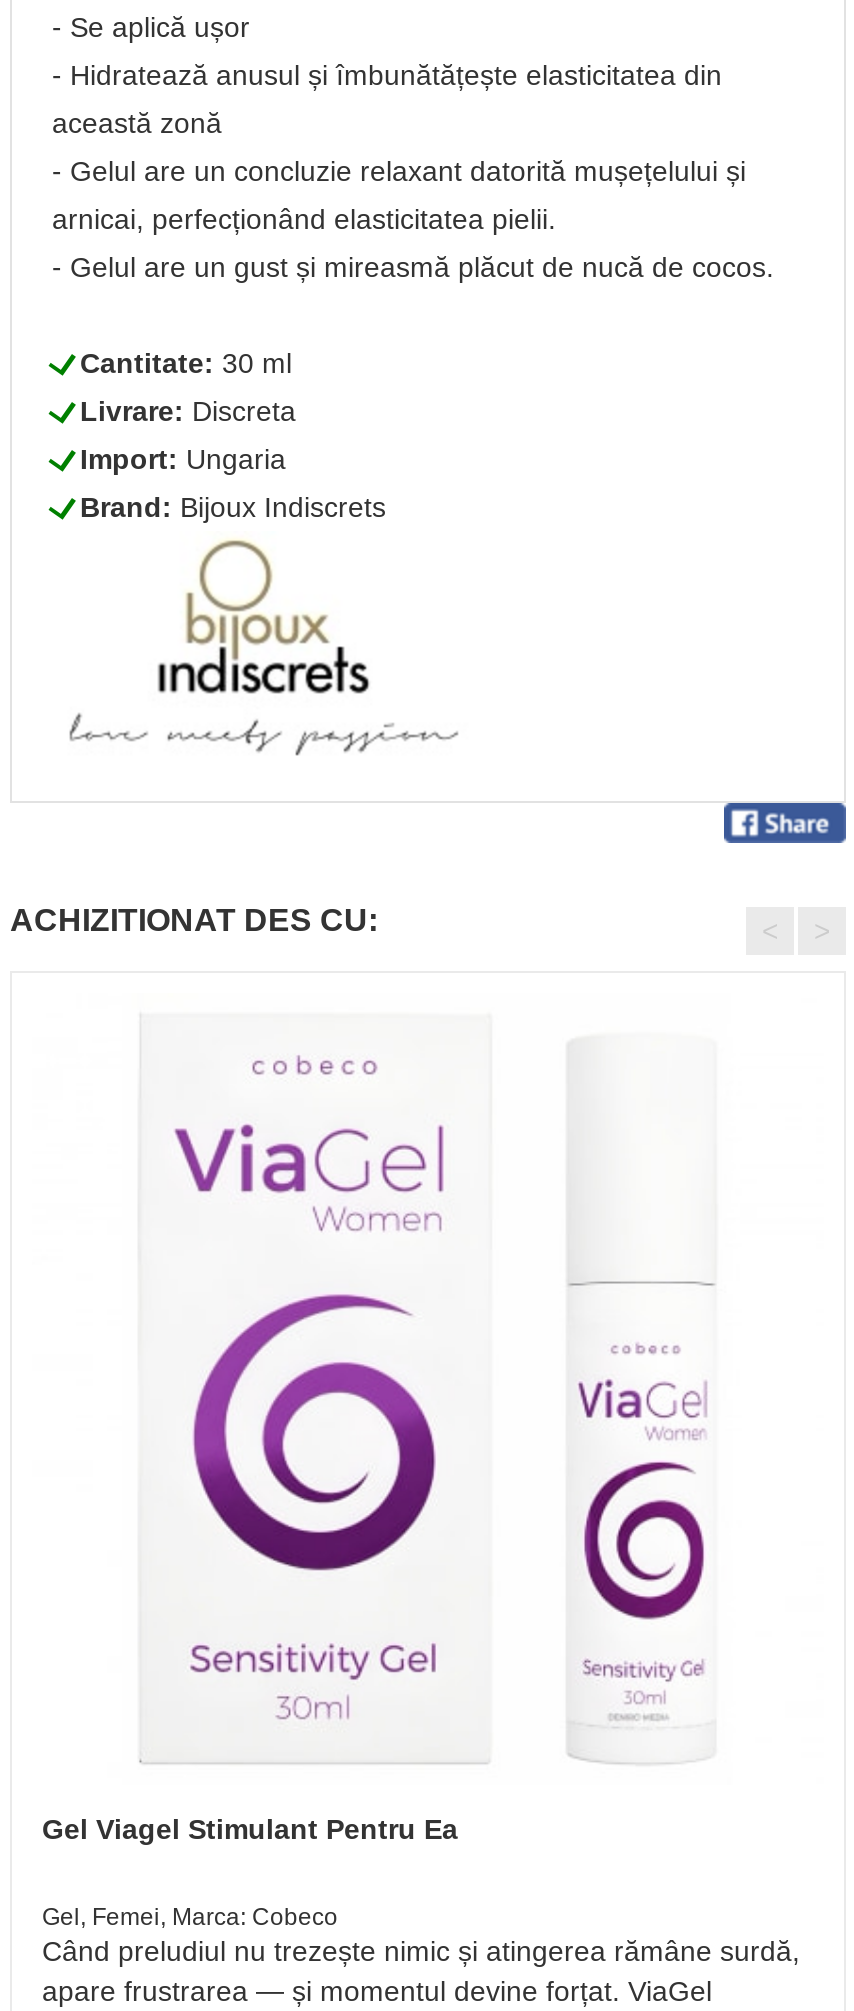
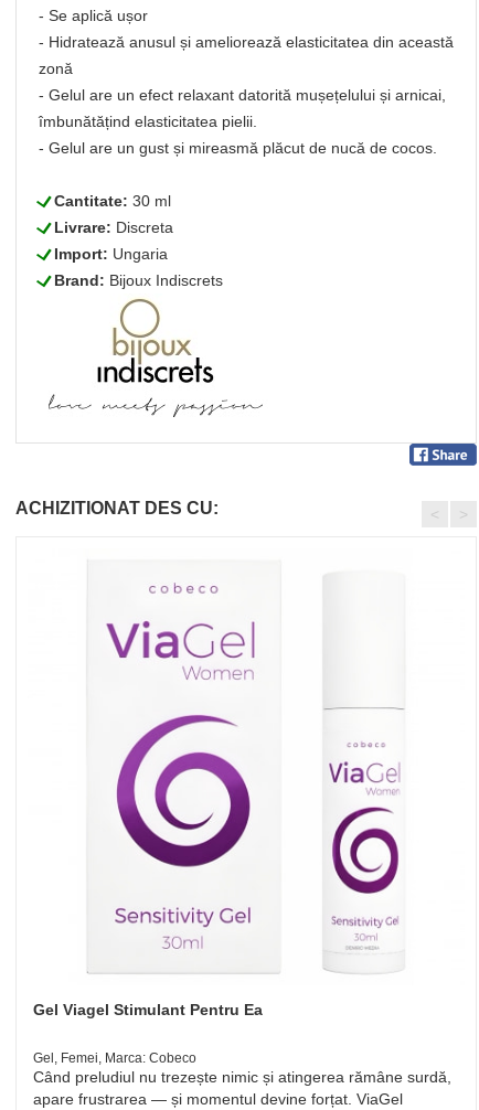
[52,59,722,91] - Hidratează anusul și îmbunătățește elasticitatea din -> [39,33,454,51] - Hidratează anusul și ameliorează elasticitatea din această
[52,107,222,139] această zonă -> [39,60,73,77] zonă
[52,155,746,187] - Gelul are un concluzie relaxant datorită mușețelului și -> [39,86,446,104] - Gelul are un efect relaxant datorită mușețelului și arnicai,
[52,203,556,235] arnicai, perfecționând elasticitatea pielii. -> [39,113,257,130] îmbunătățind elasticitatea pielii.

